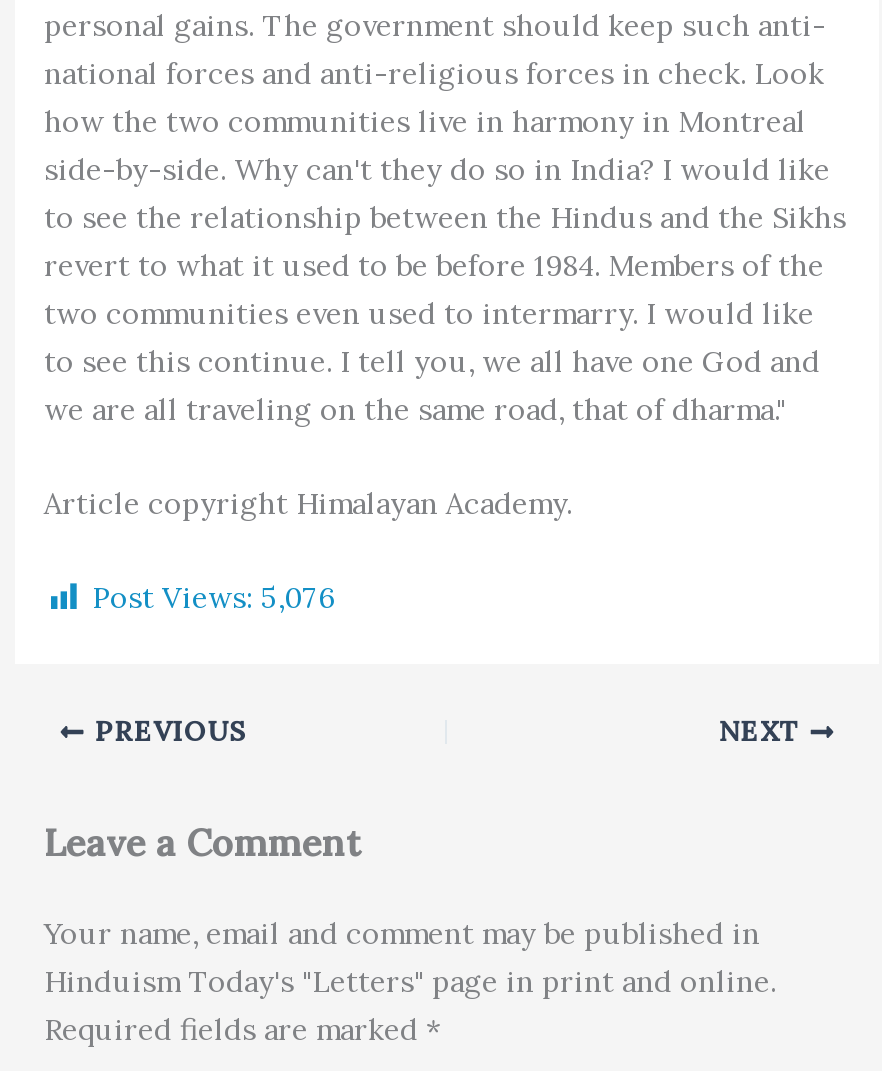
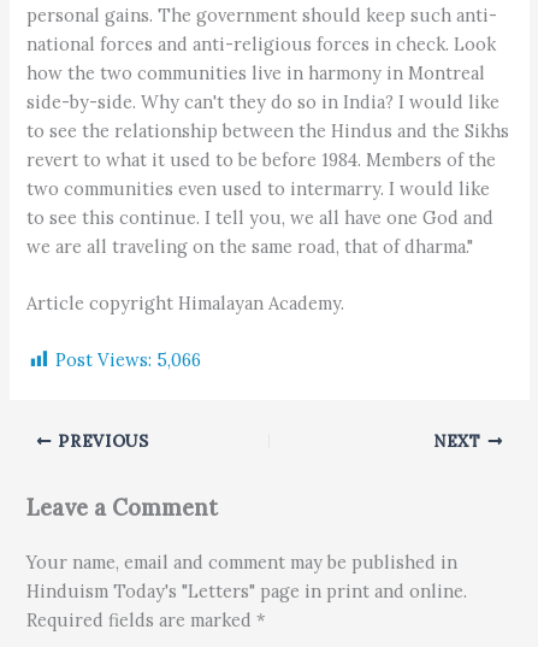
[92,577,334,615] Post Views: 5,076 -> [56,348,202,371] Post Views: 5,066

